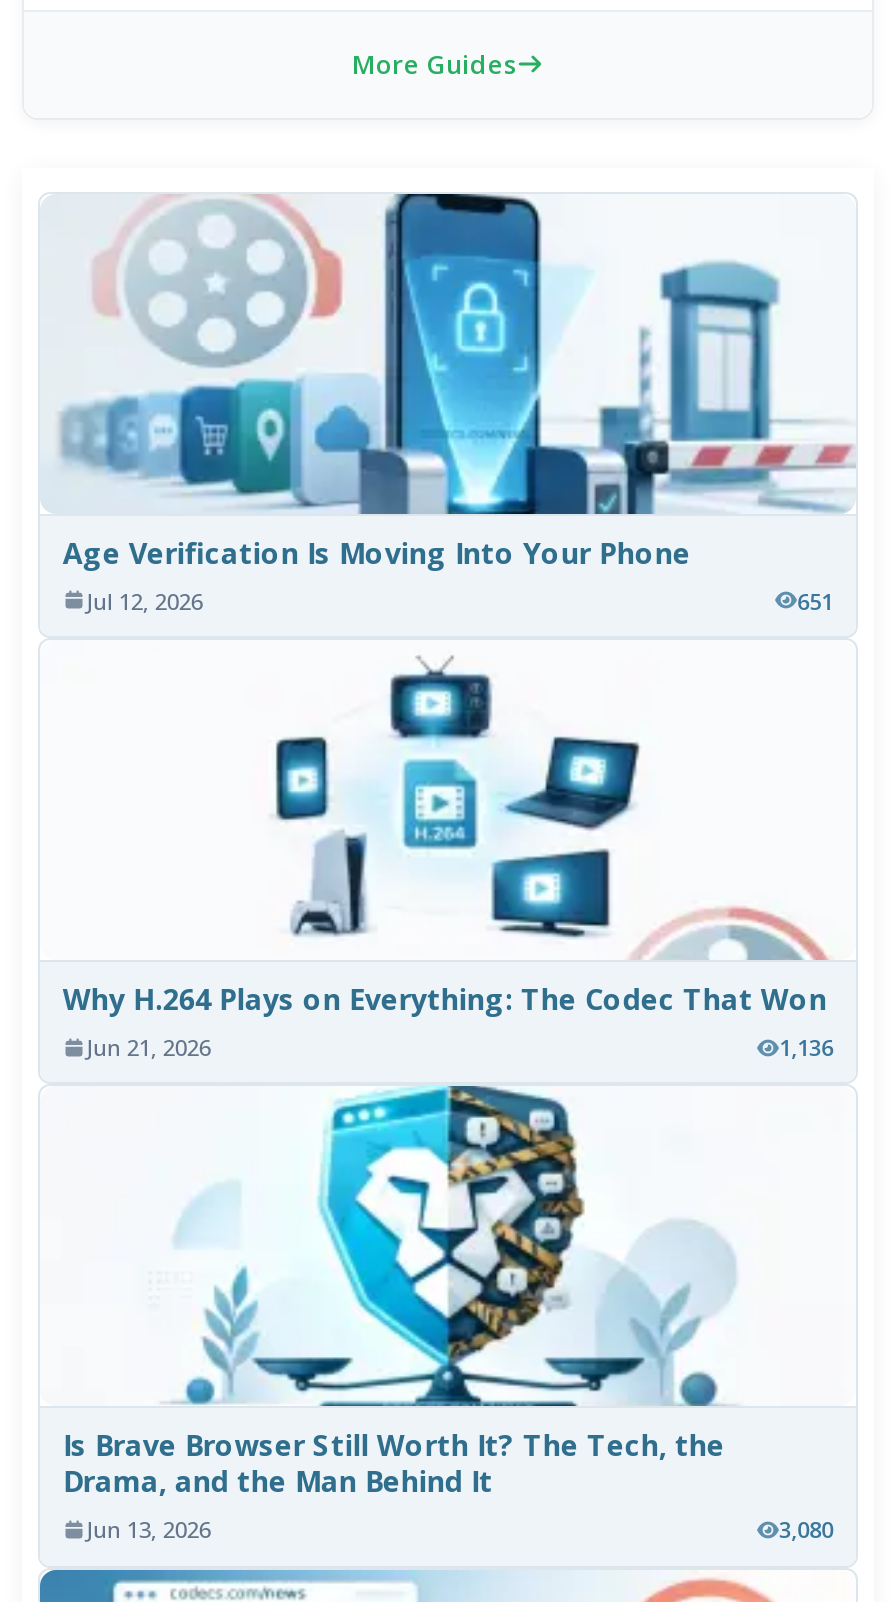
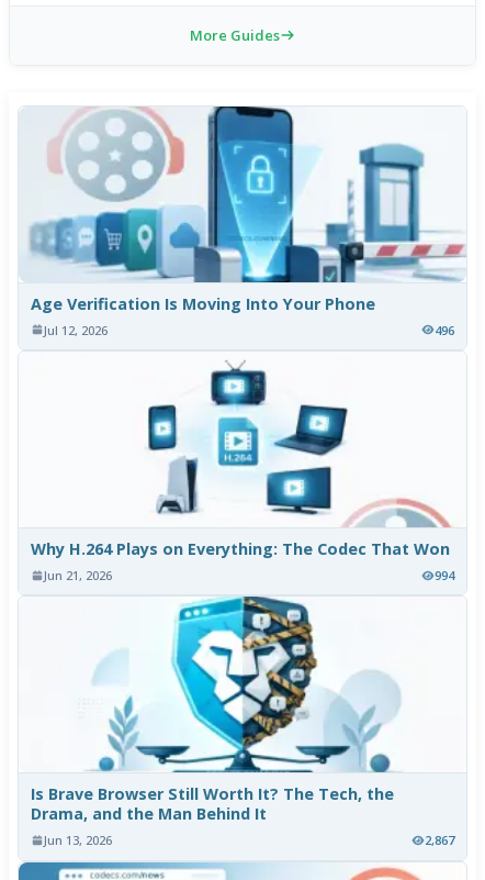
[797,586,833,616] 651 -> [434,322,454,338] 496
[779,1032,833,1062] 1,136 -> [434,567,454,583] 994
[779,1514,833,1544] 3,080 -> [424,832,454,848] 2,867

